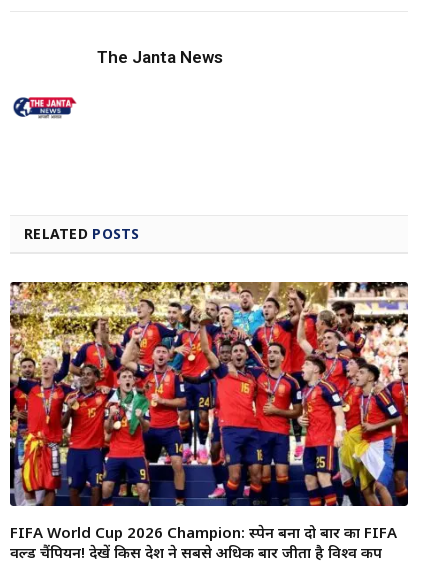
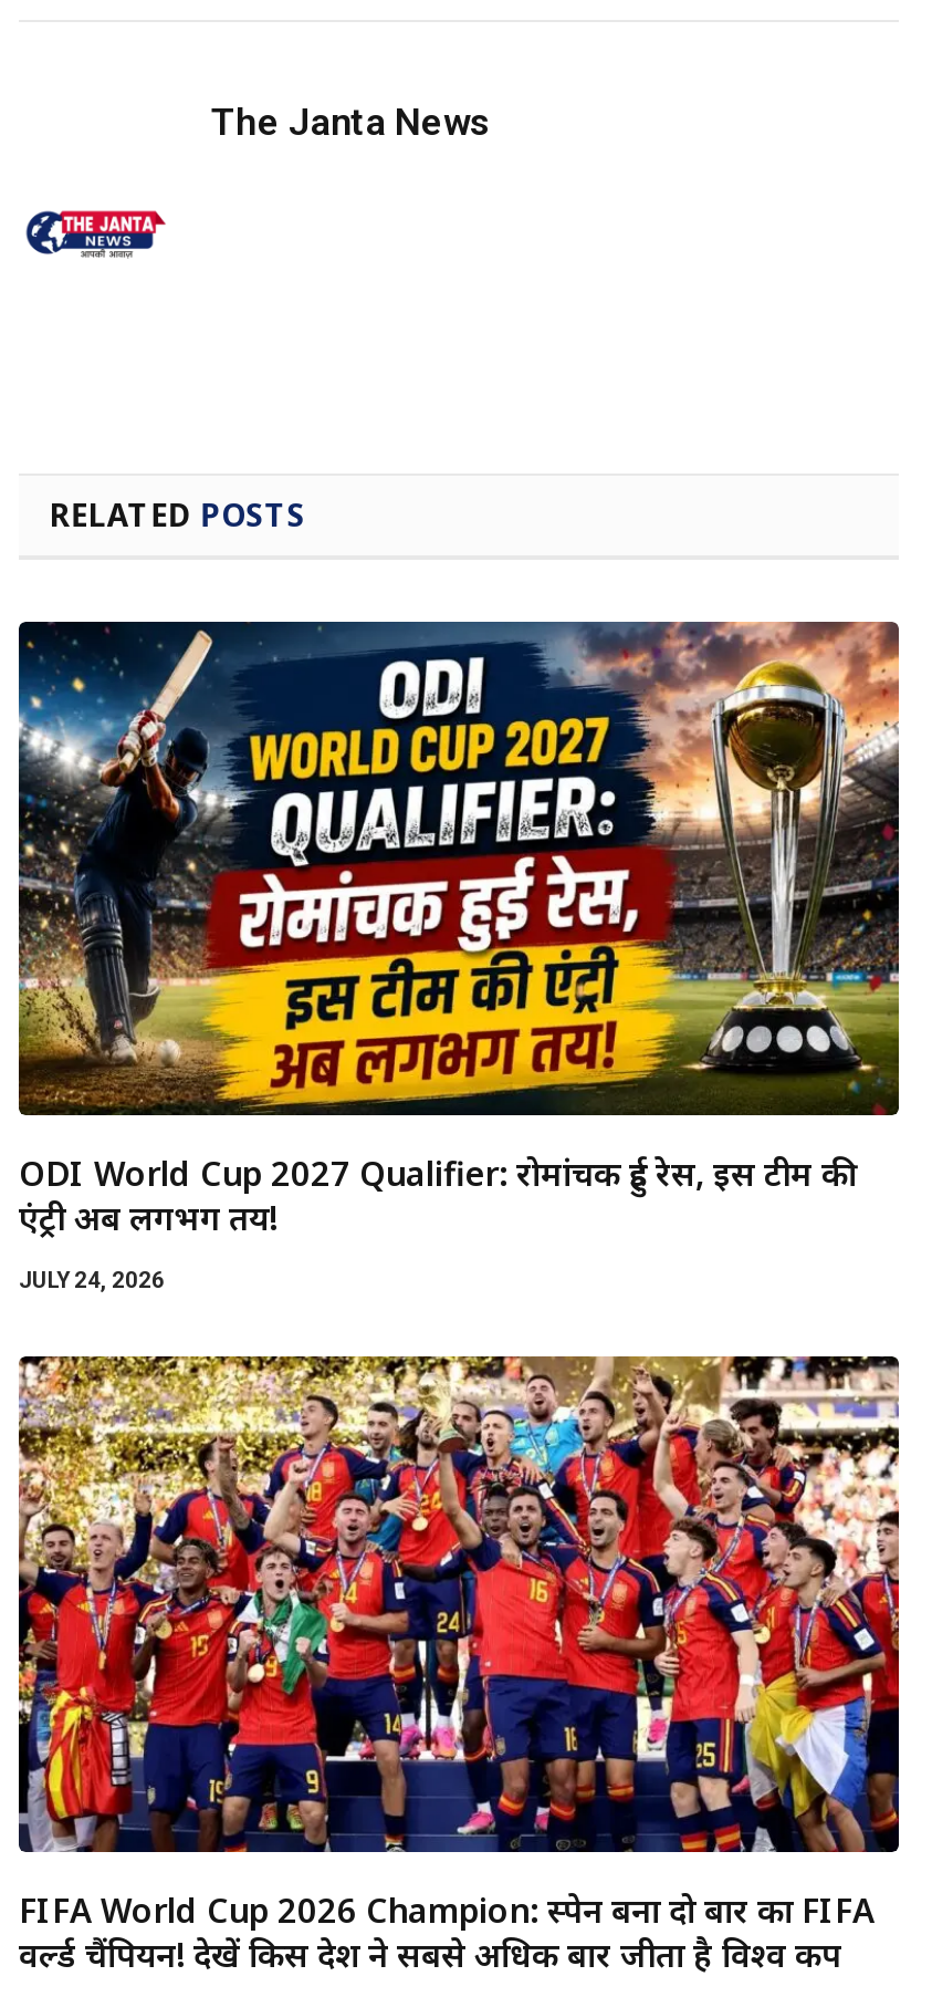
none -> [17,621,901,1294] [image] | ODI World Cup 2027 Qualifier: रोमांचक हुई रेस, इस टीम की | एंट्री अब लगभग तय! | JULY 24, 2026

